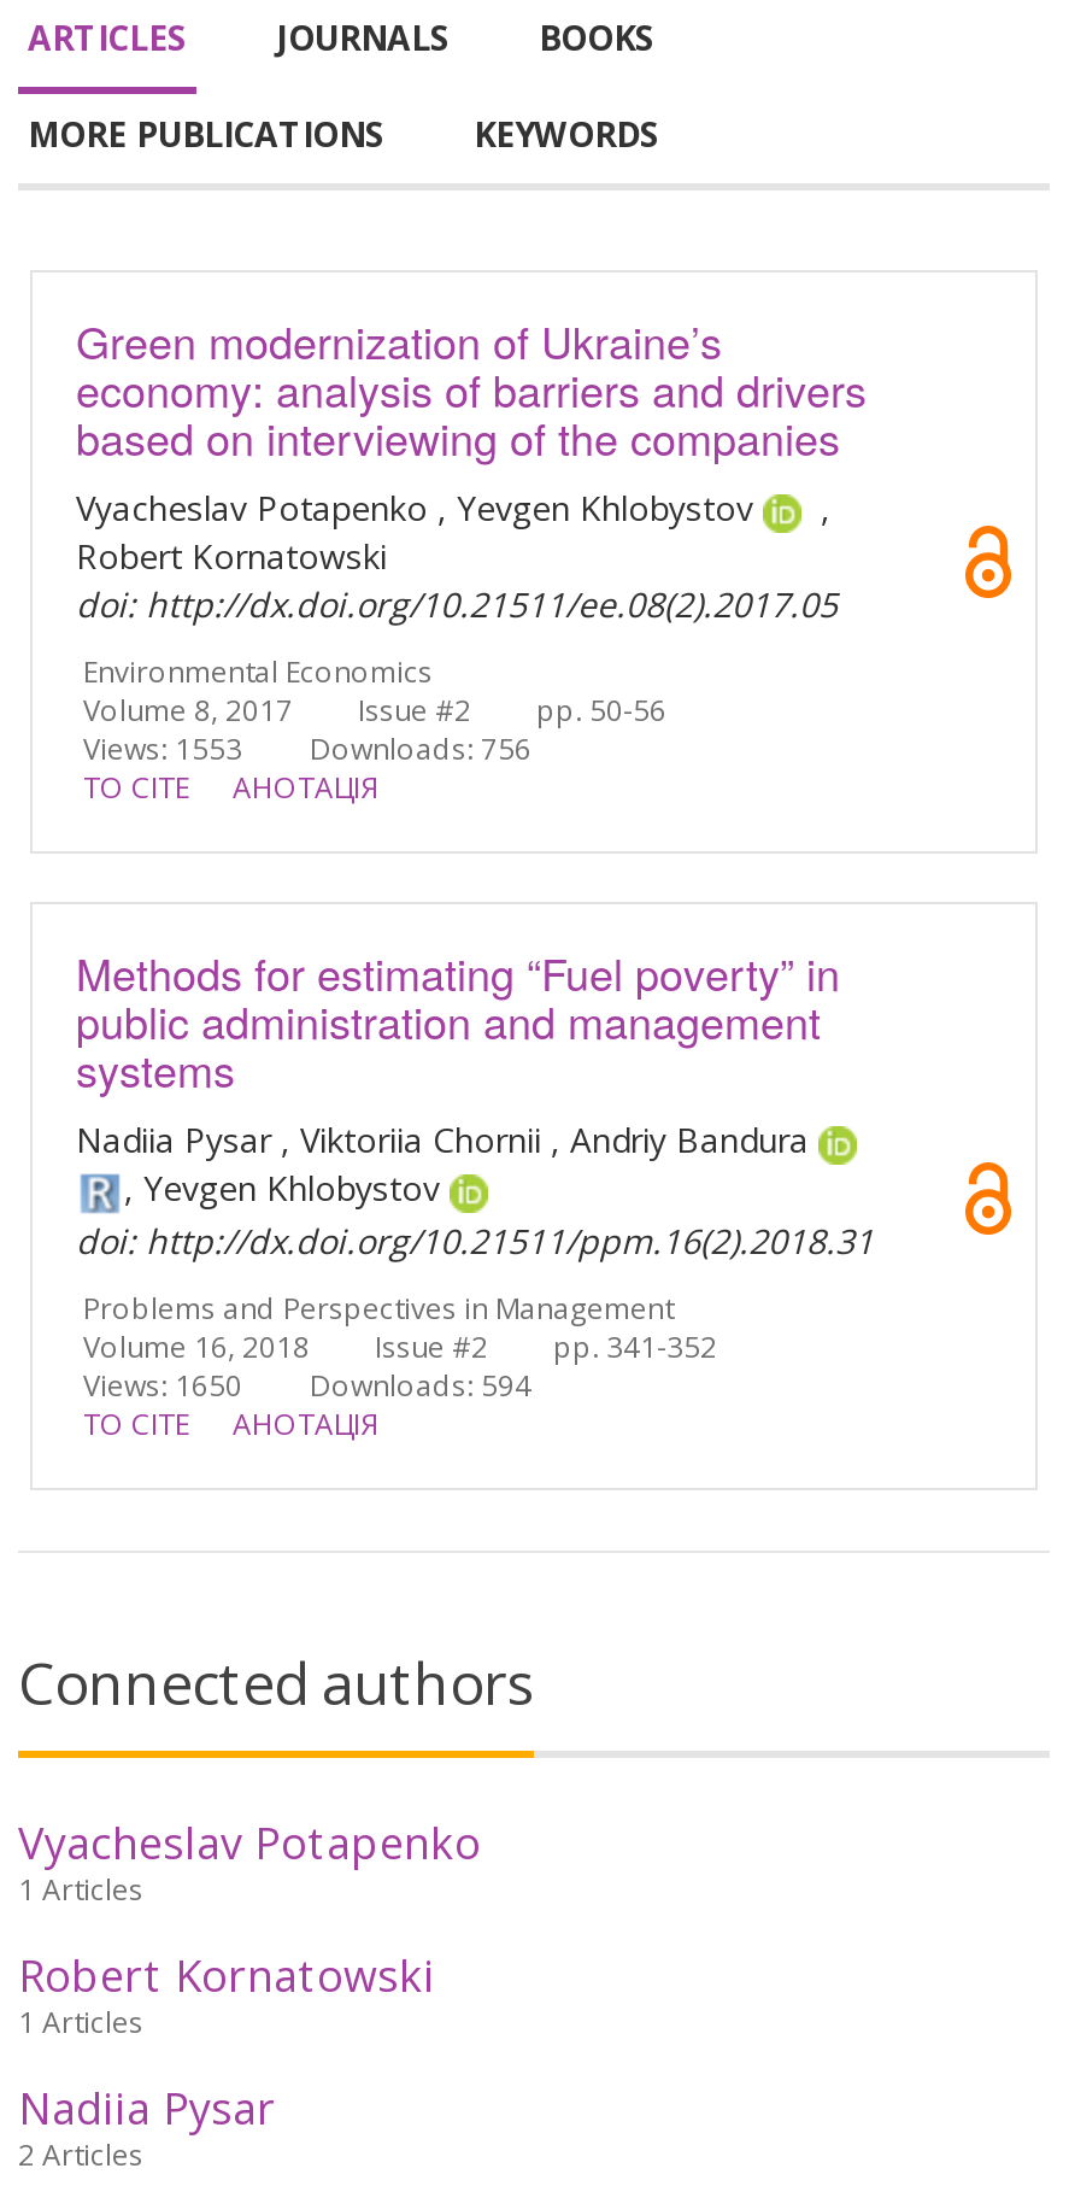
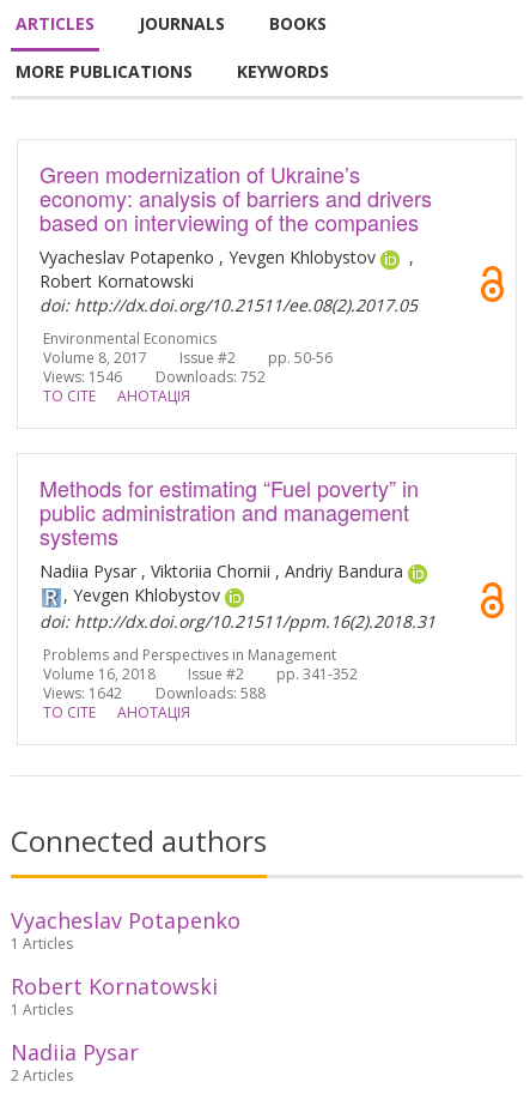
[83,729,242,770] Views: 1553 -> [43,367,122,388] Views: 1546
[310,729,531,770] Downloads: 756 -> [156,367,266,388] Downloads: 752
[83,1364,242,1405] Views: 1650 -> [43,683,122,703] Views: 1642
[310,1364,531,1405] Downloads: 594 -> [156,683,266,703] Downloads: 588

